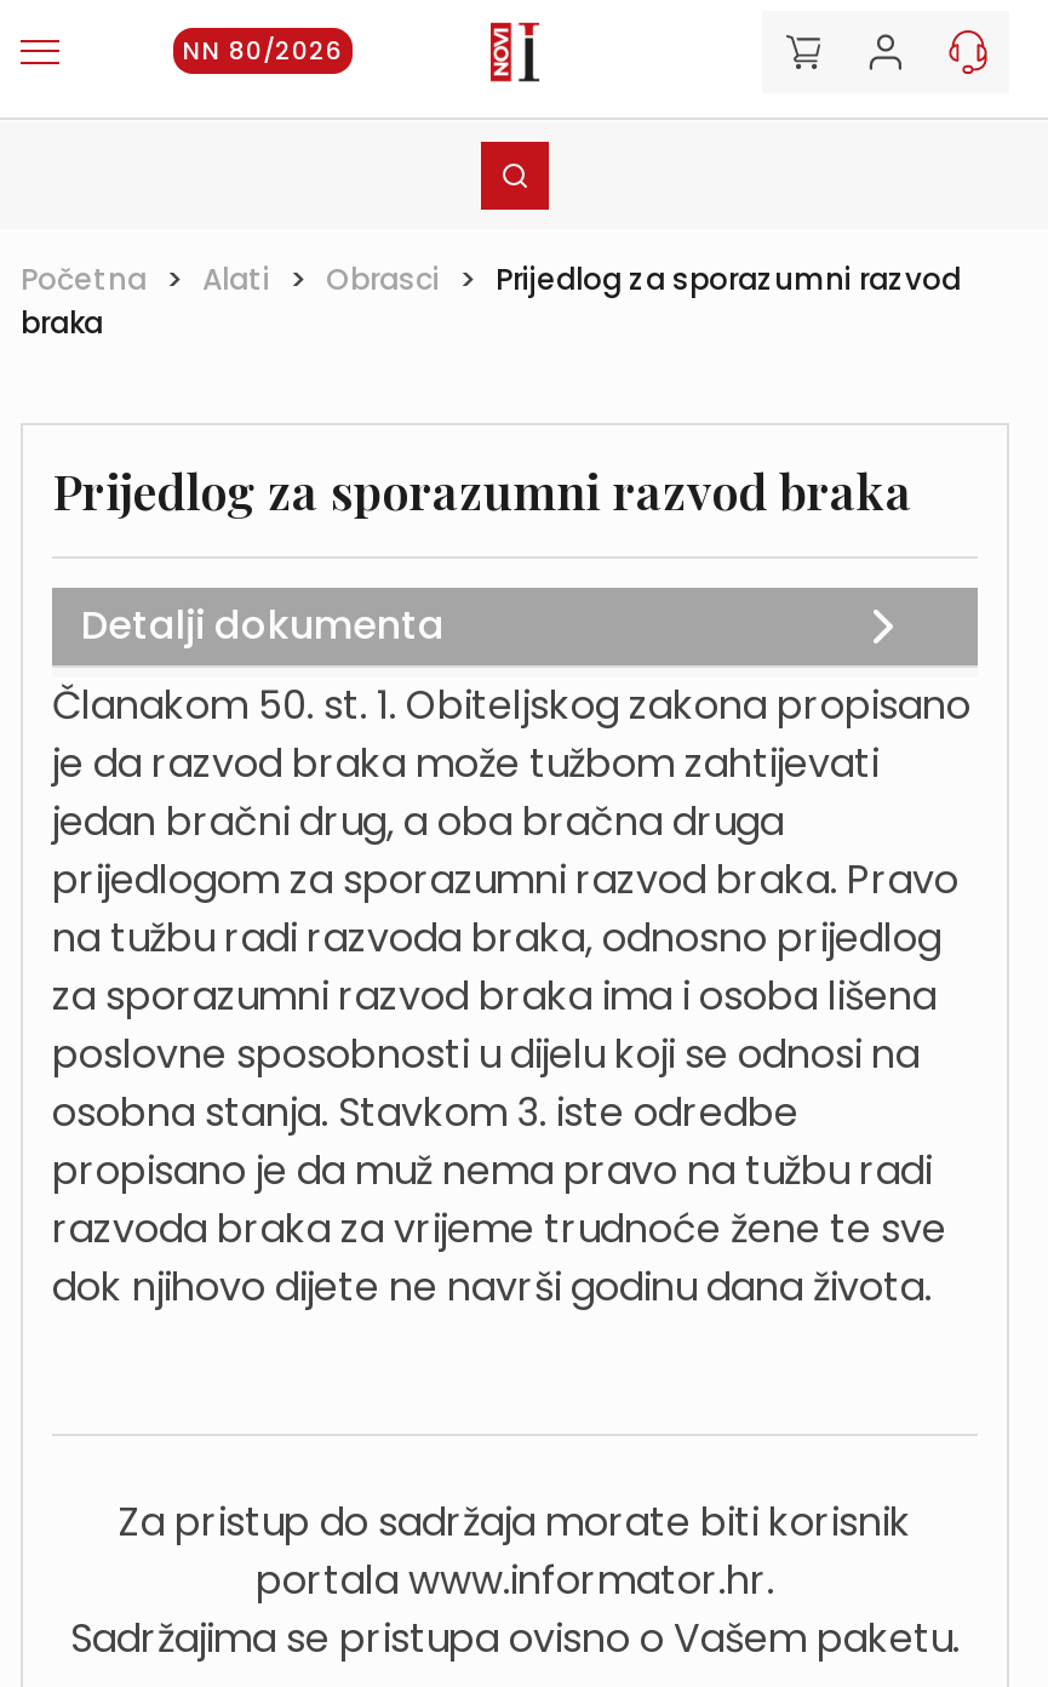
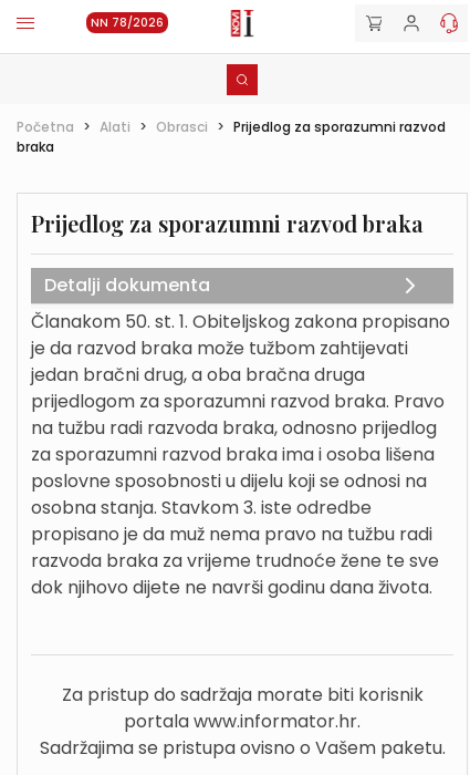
[183,33,343,69] NN 80/2026 -> [91,14,164,31] NN 78/2026

